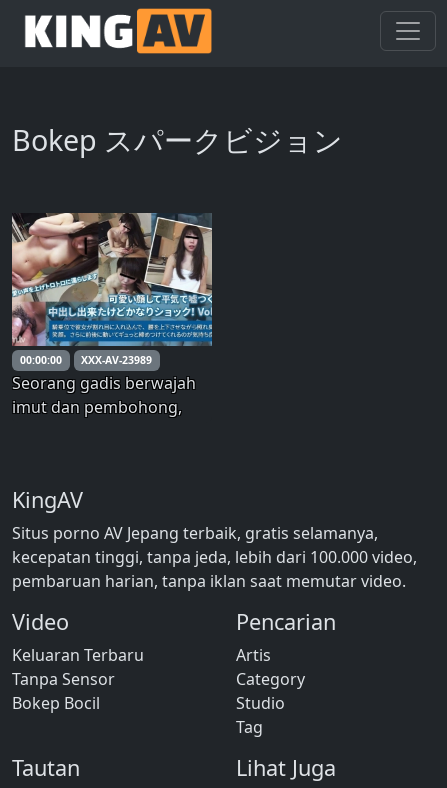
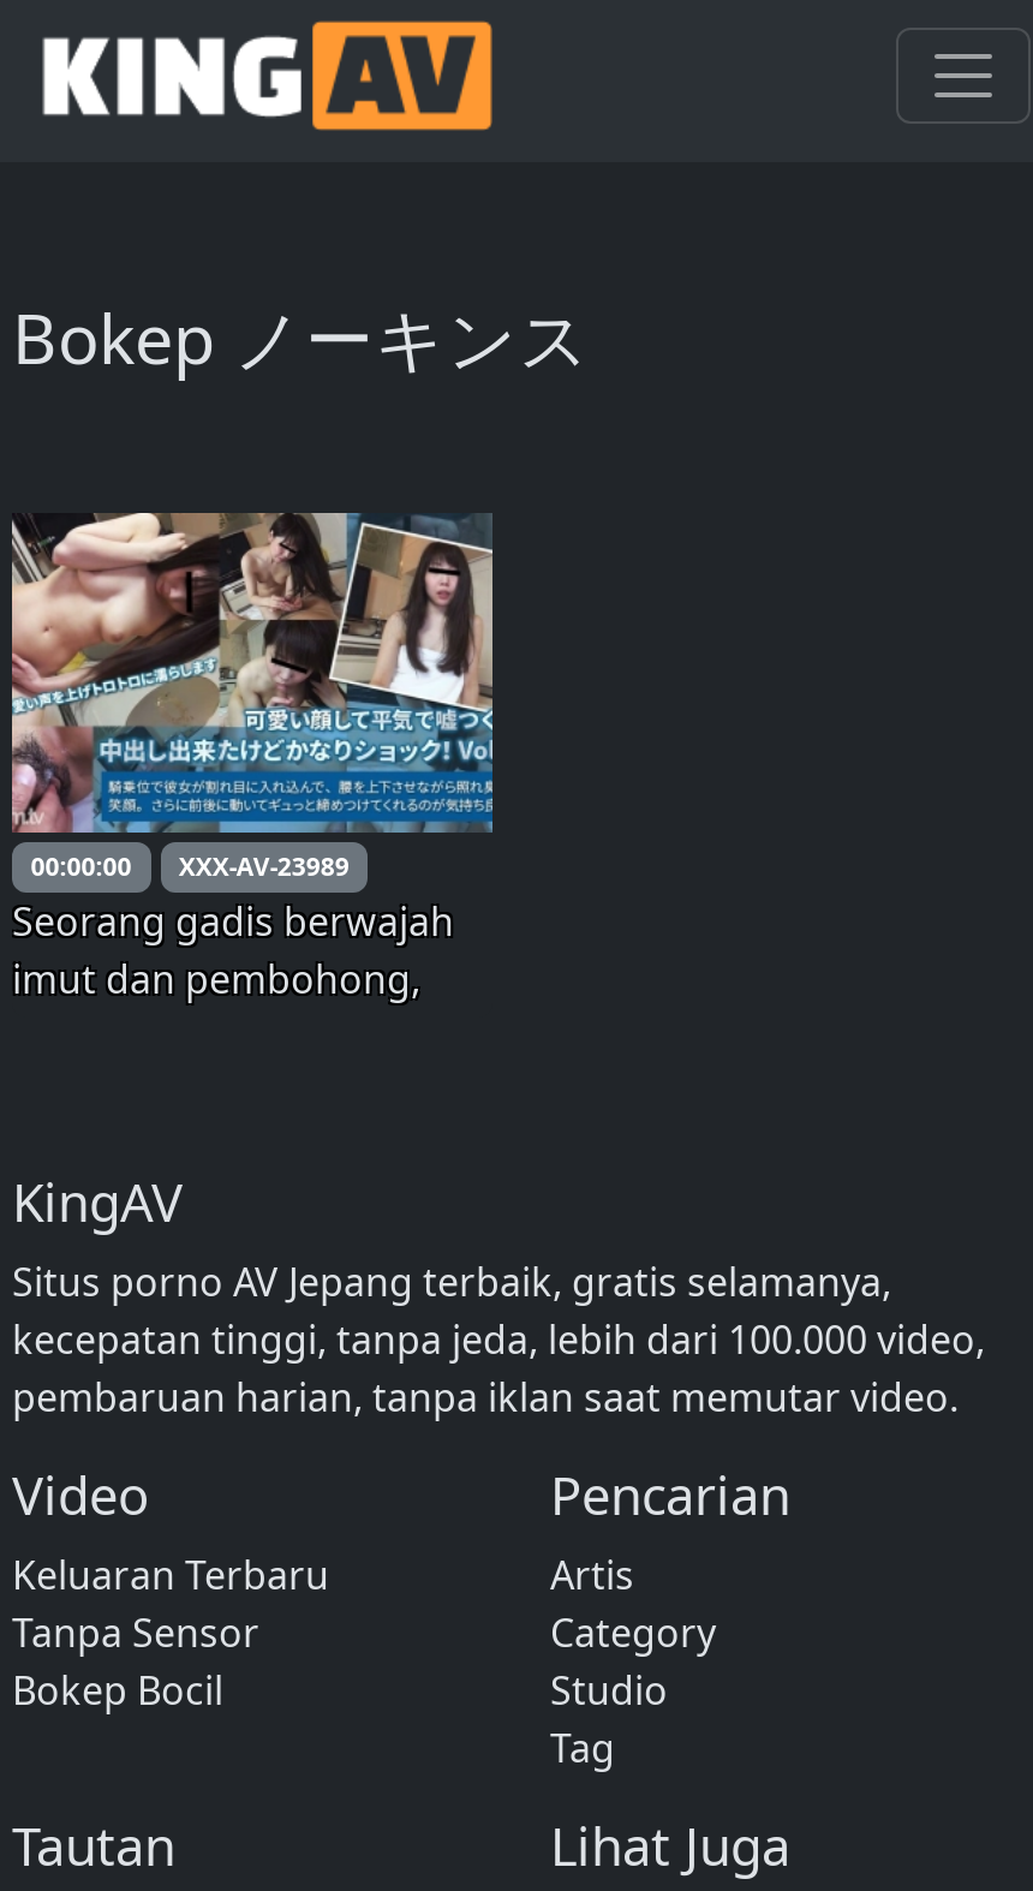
[12,120,343,159] Bokep スパークビジョン -> [12,290,591,383] Bokep ノーキンス

